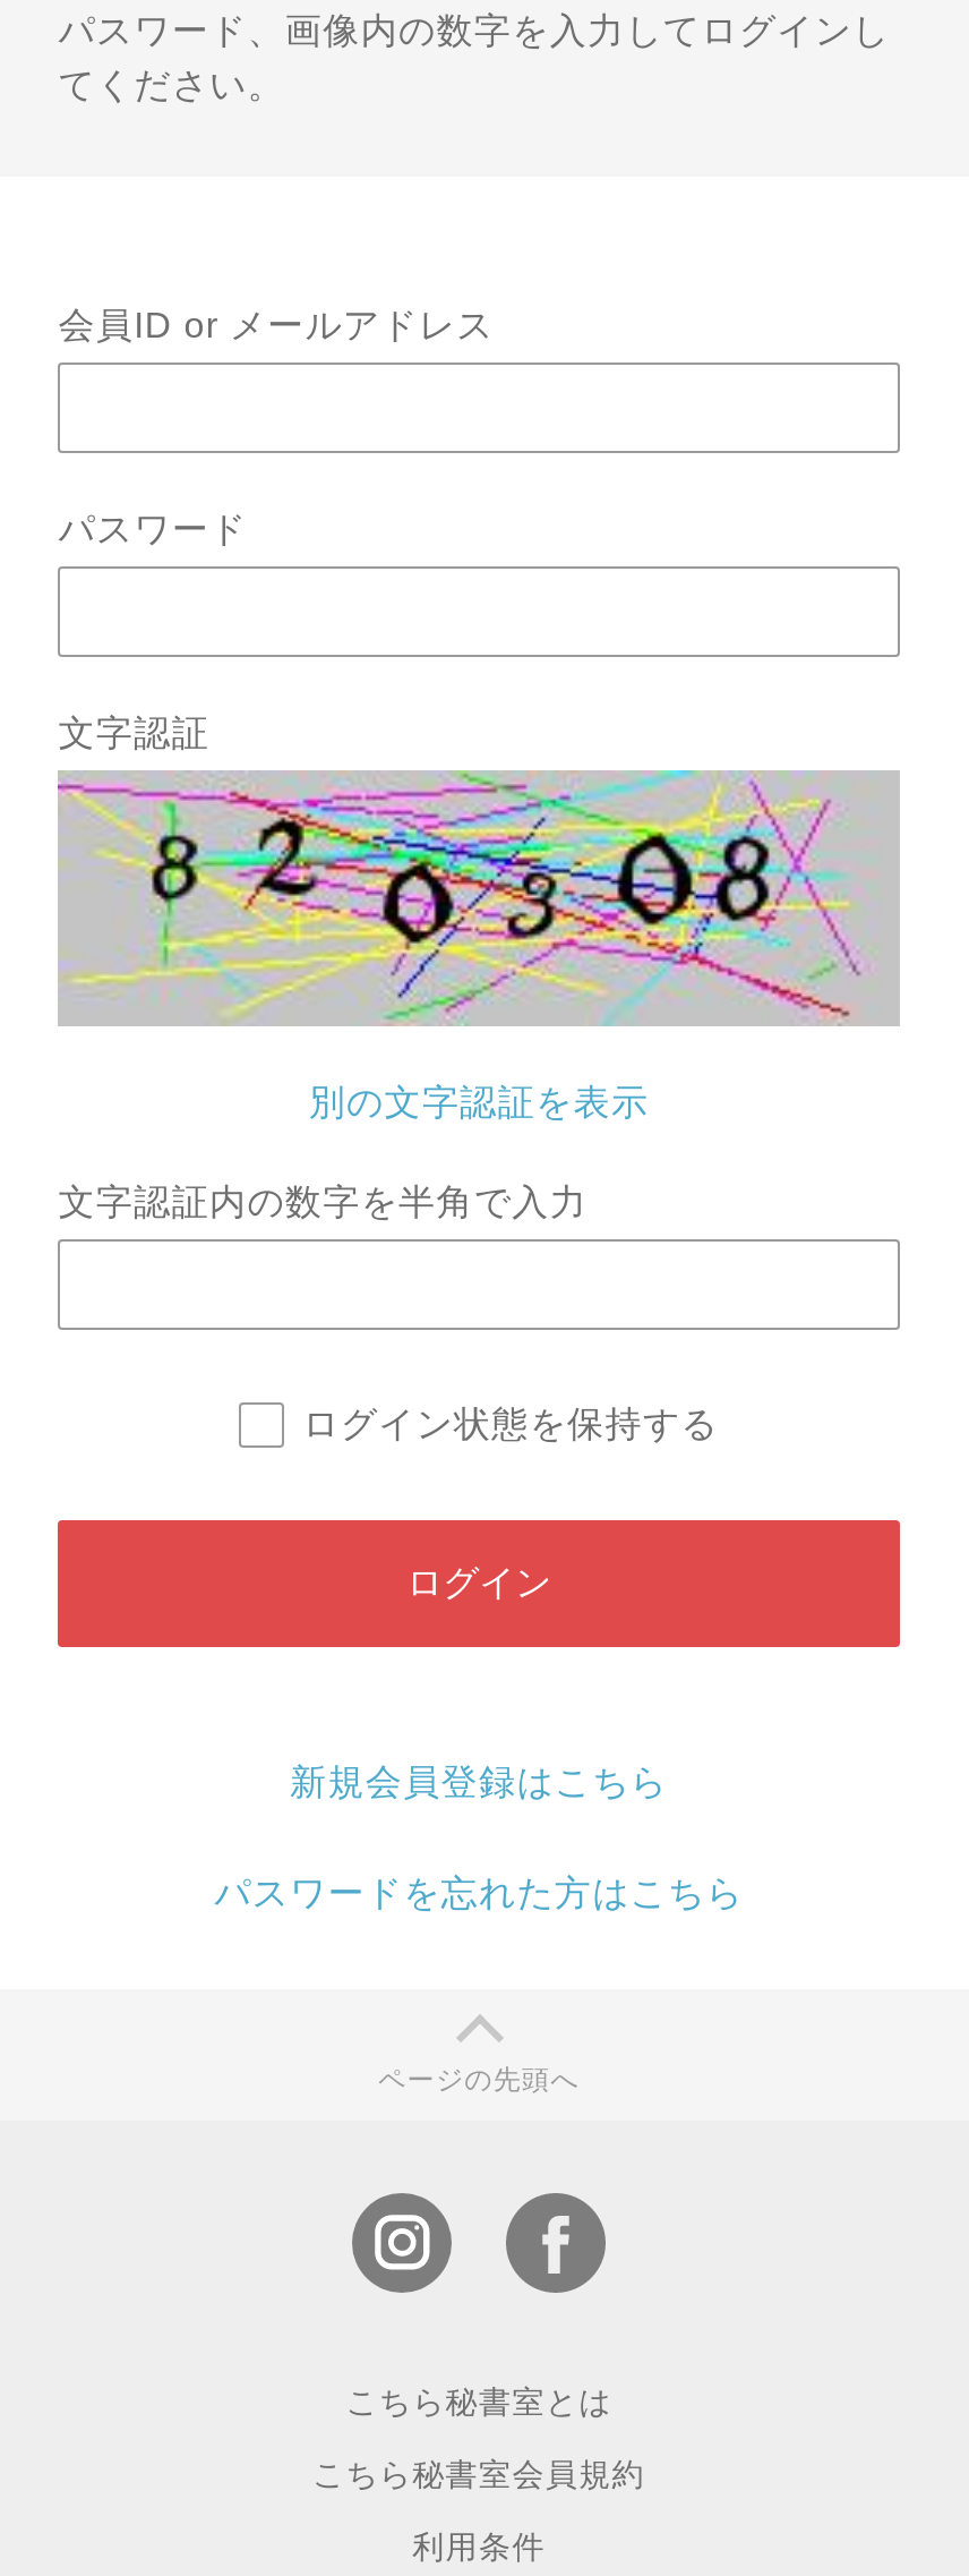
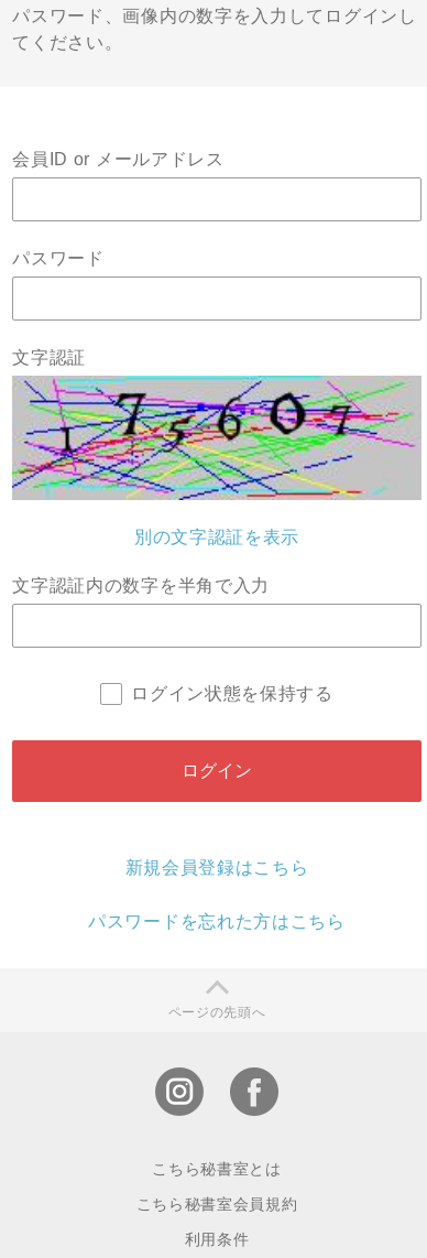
[58,768,884,1026] [image] -> [11,375,416,501] [image]

